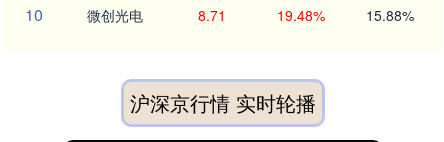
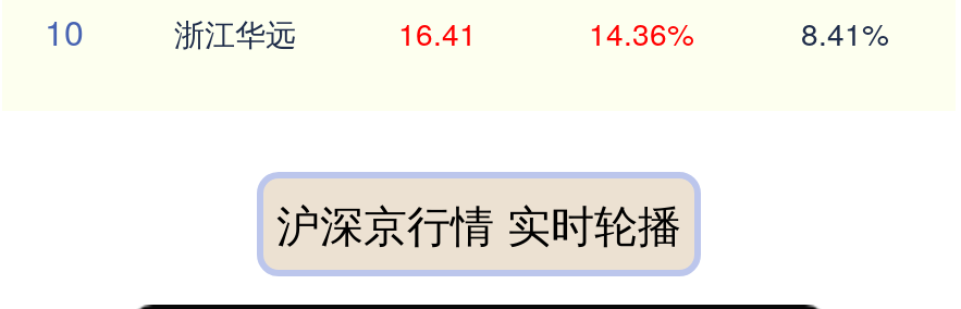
[87,5,413,25] 微创光电 | 8.71 | 19.48% | 15.88% -> [174,10,888,54] 浙江华远 | 16.41 | 14.36% | 8.41%

